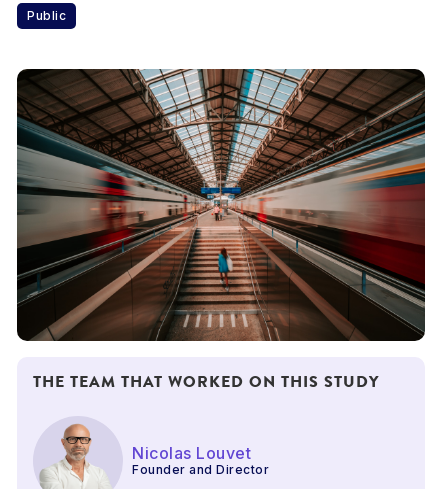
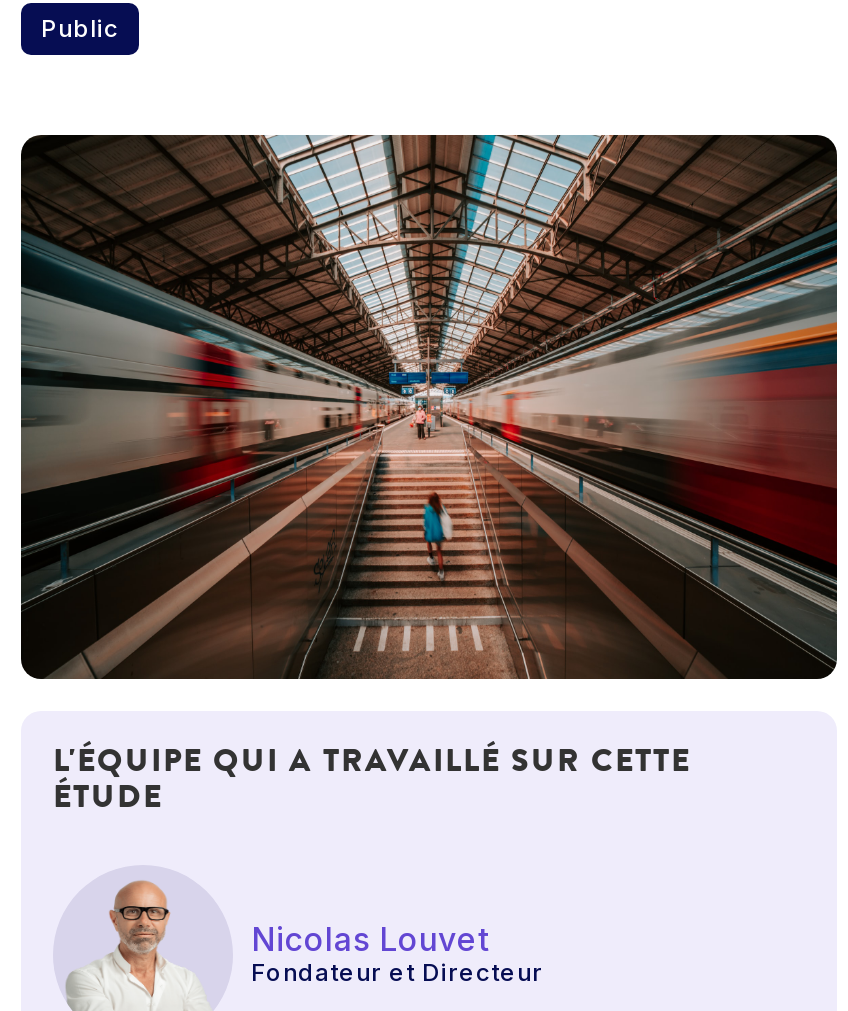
[33,370,379,394] THE TEAM THAT WORKED ON THIS STUDY -> [53,737,691,821] L'ÉQUIPE QUI A TRAVAILLÉ SUR CETTE | ÉTUDE
[132,462,269,477] Founder and Director -> [251,957,543,987] Fondateur et Directeur

